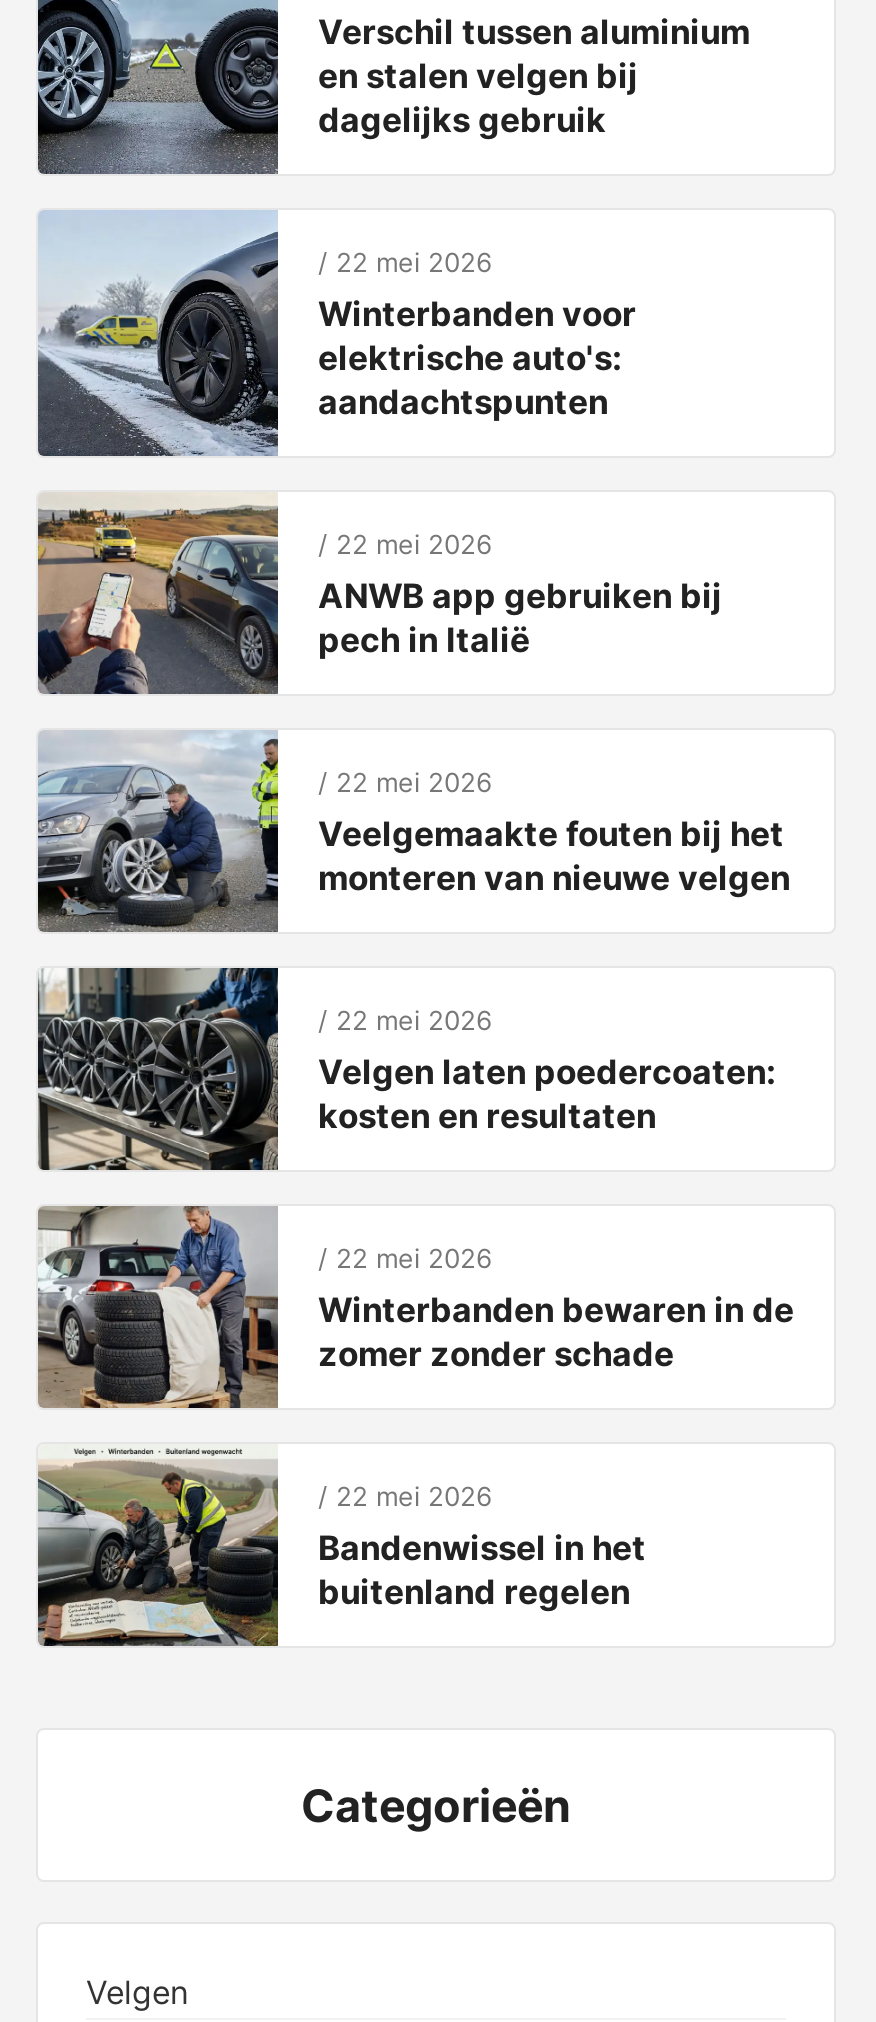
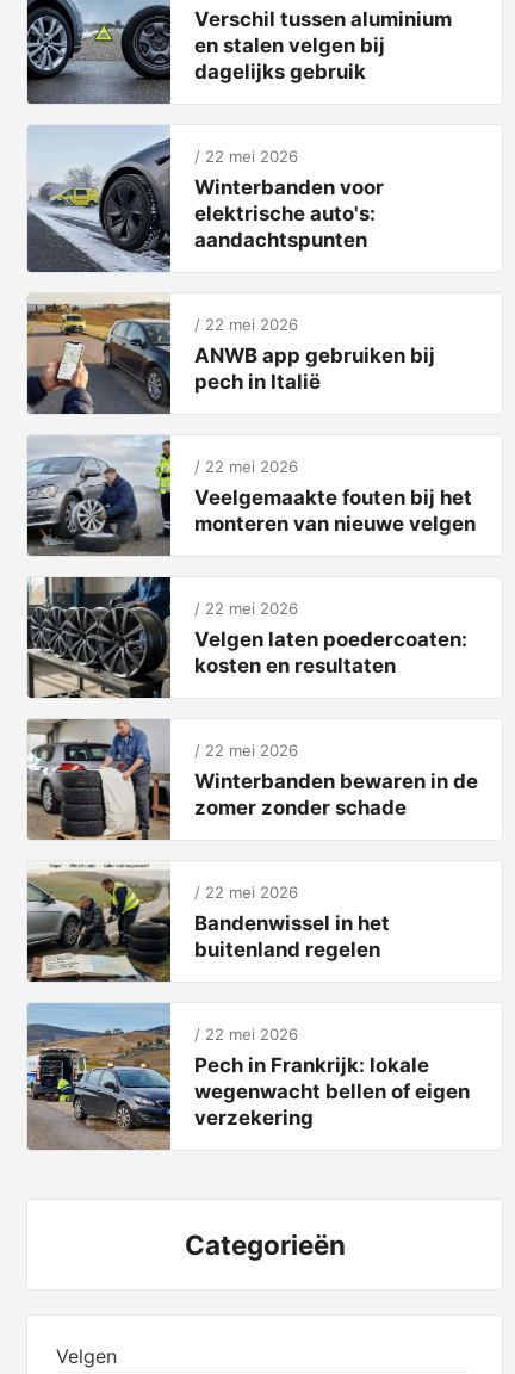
none -> [26,1002,470,1150] [image] | 22 mei 2026 | Pech in Frankrijk: lokale | wegenwacht bellen of eigen | verzekering

